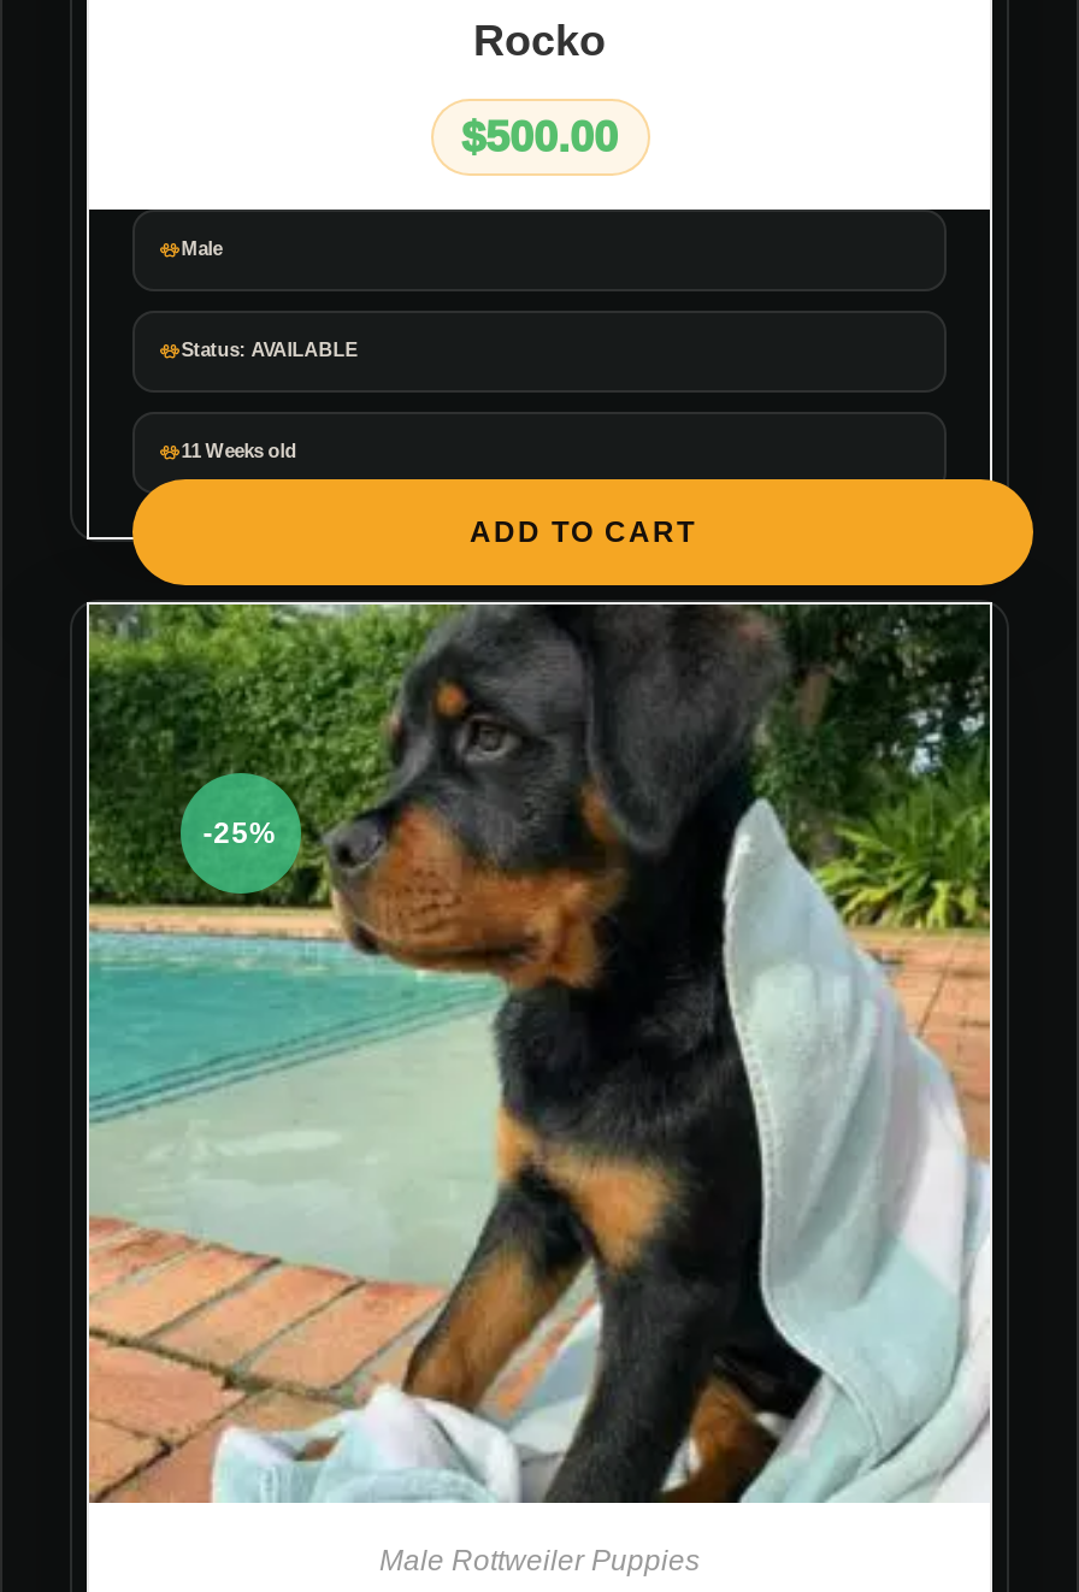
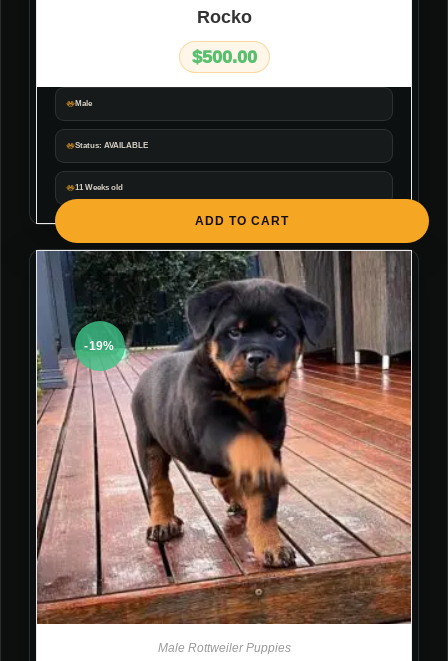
[87,602,992,1505] [image] | -25% -> [36,250,412,625] [image] | -19%

